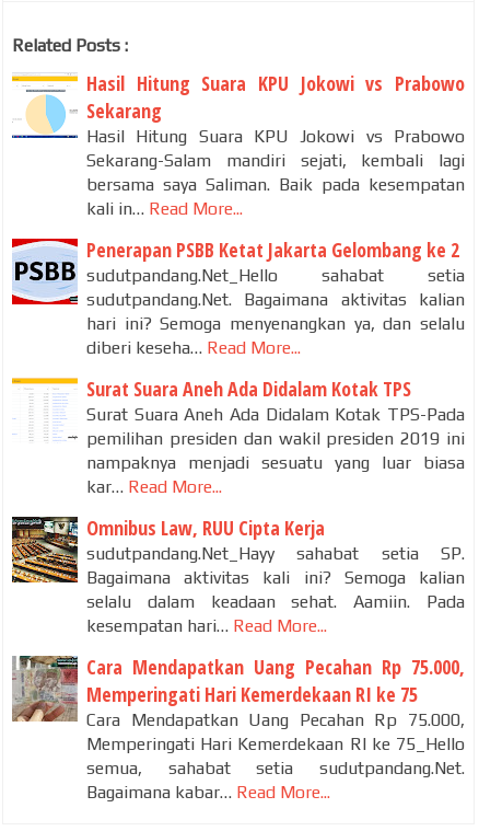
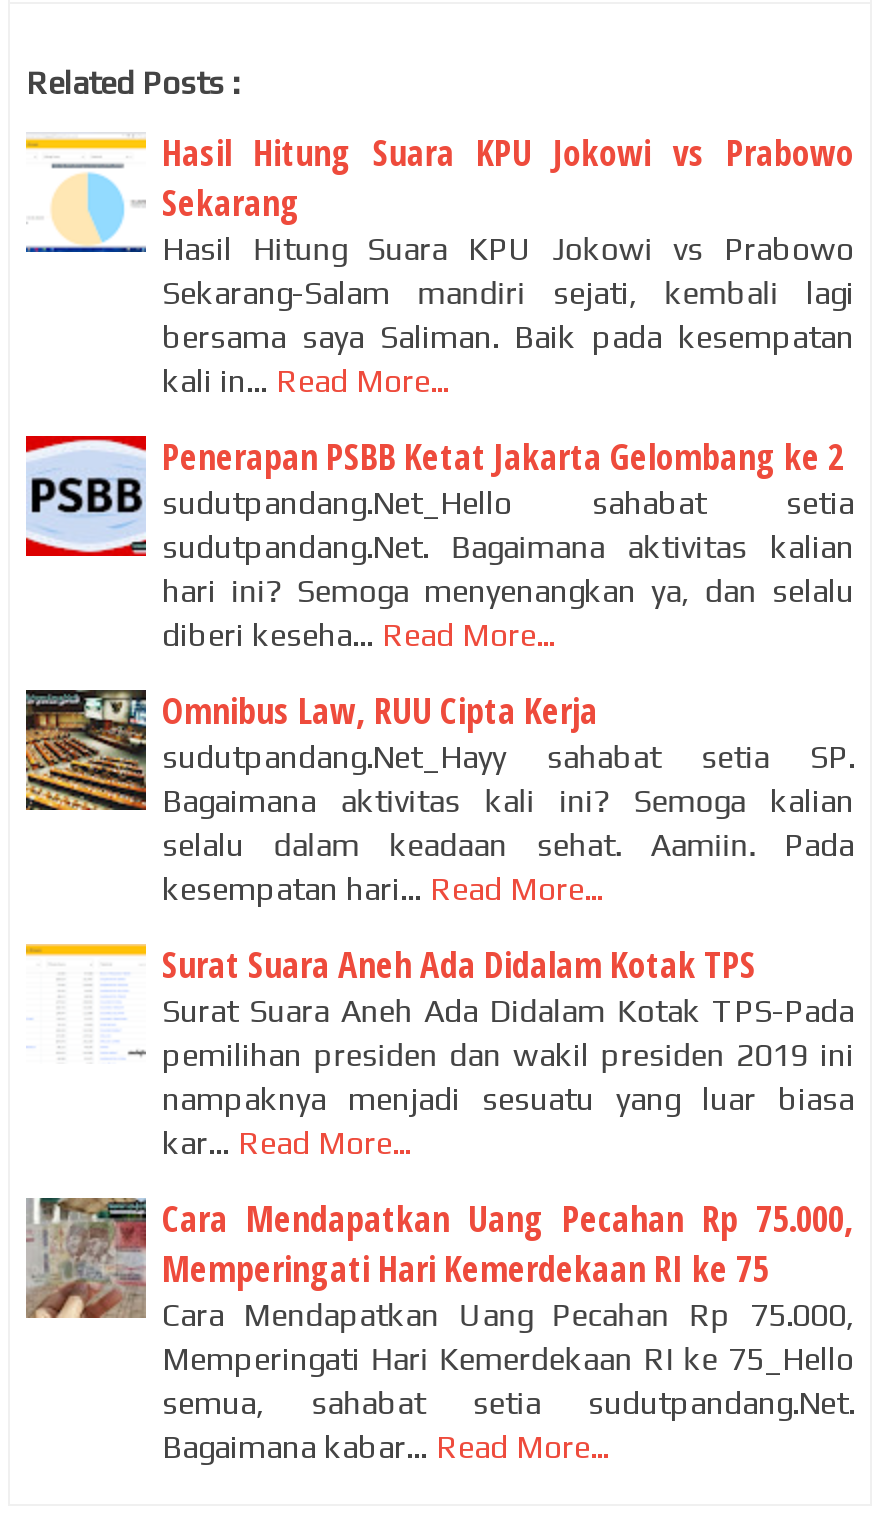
moved [86,376,465,497] -> [162,940,854,1162]: Surat Suara Aneh Ada Didalam Kotak TPS | Surat Suara Aneh Ada Didalam Kotak TPS-Pada | pemilihan presiden dan wakil presiden 2019 ini | nampaknya menjadi sesuatu yang luar biasa | kar… Read More...
moved [11,515,465,636] -> [24,686,854,908]: [image] | Omnibus Law, RUU Cipta Kerja | sudutpandang.Net_Hayy sahabat setia SP. | Bagaimana aktivitas kali ini? Semoga kalian | selalu dalam keadaan sehat. Aamiin. Pada | kesempatan hari… Read More...

